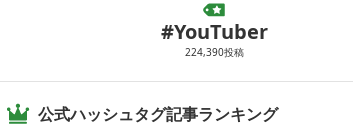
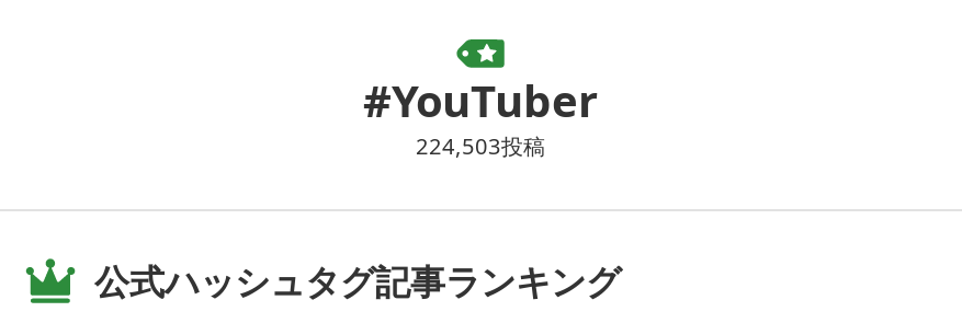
[184,45,243,59] 224,390投稿 -> [416,129,545,160] 224,503投稿

